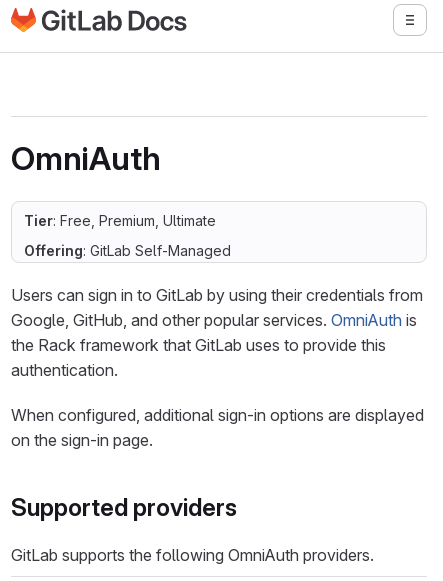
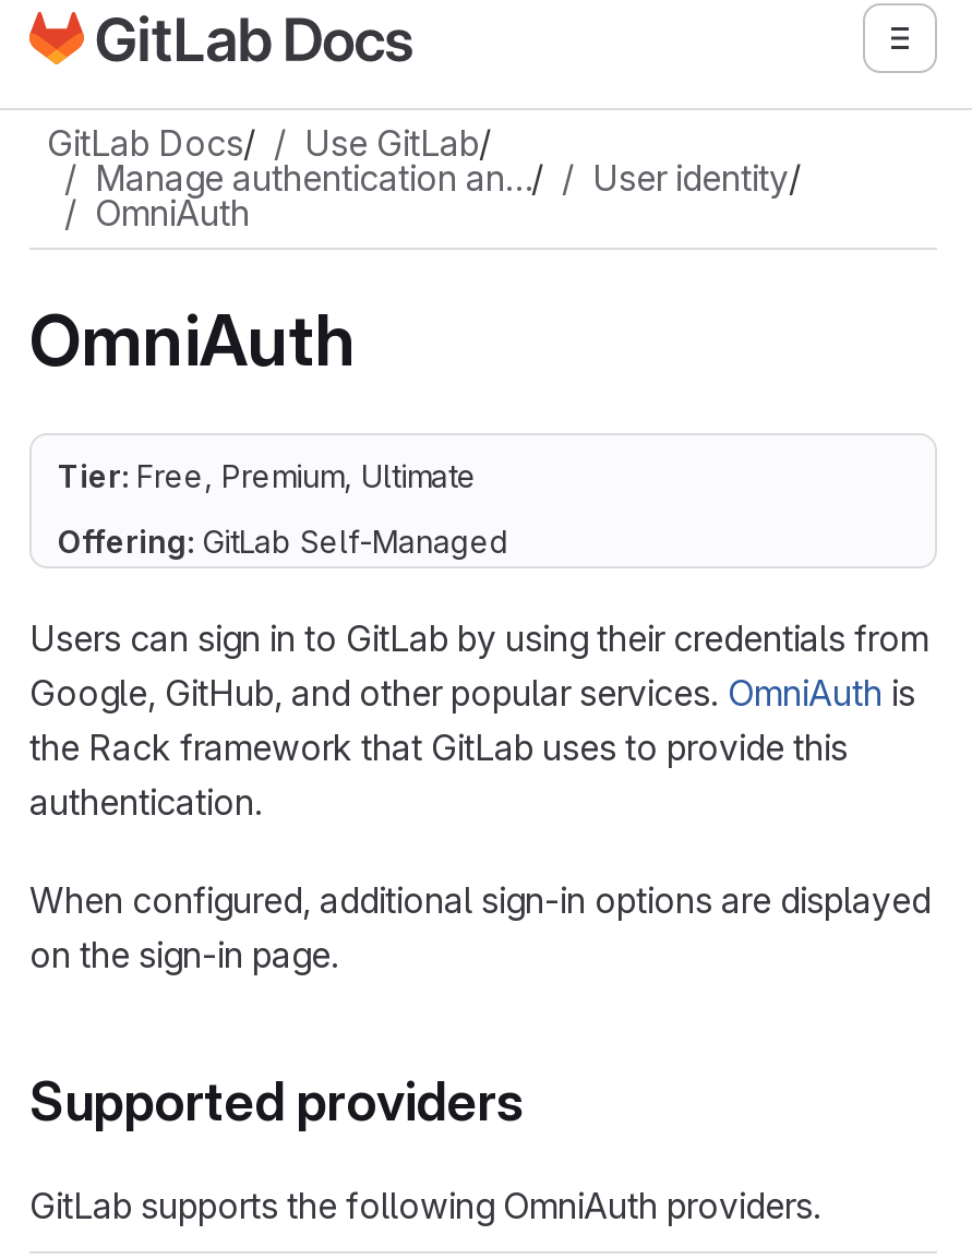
none -> [47,121,802,235] GitLab Docs/ | Use GitLab/ | Manage authentication an…/ | User identity/ | OmniAuth

